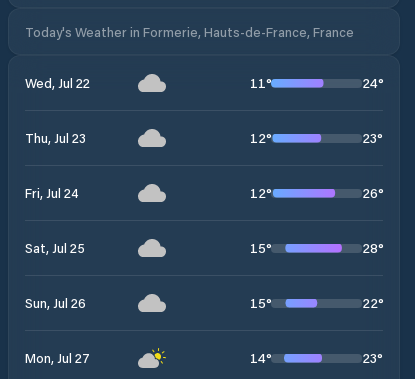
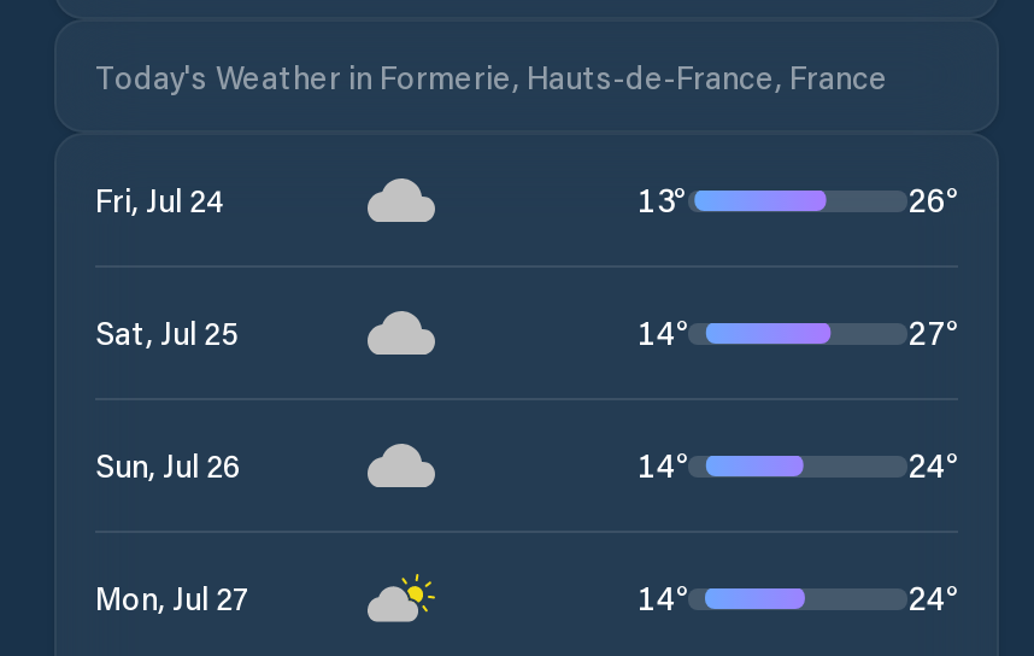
[25,73,384,147] Wed, Jul 22 | 11° | 24° | Thu, Jul 23 | 12° | 23° -> none
[250,183,272,202] 12° -> [638,176,688,222] 13°
[250,238,272,257] 15° -> [638,309,691,355] 14°
[362,238,384,257] 28° -> [907,309,960,355] 27°
[250,293,272,312] 15° -> [638,441,691,487] 14°
[362,293,384,312] 22° -> [907,441,960,487] 24°
[362,348,383,367] 23° -> [907,574,960,620] 24°

